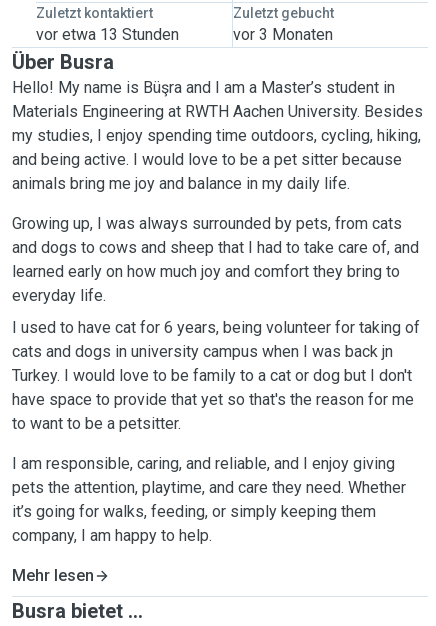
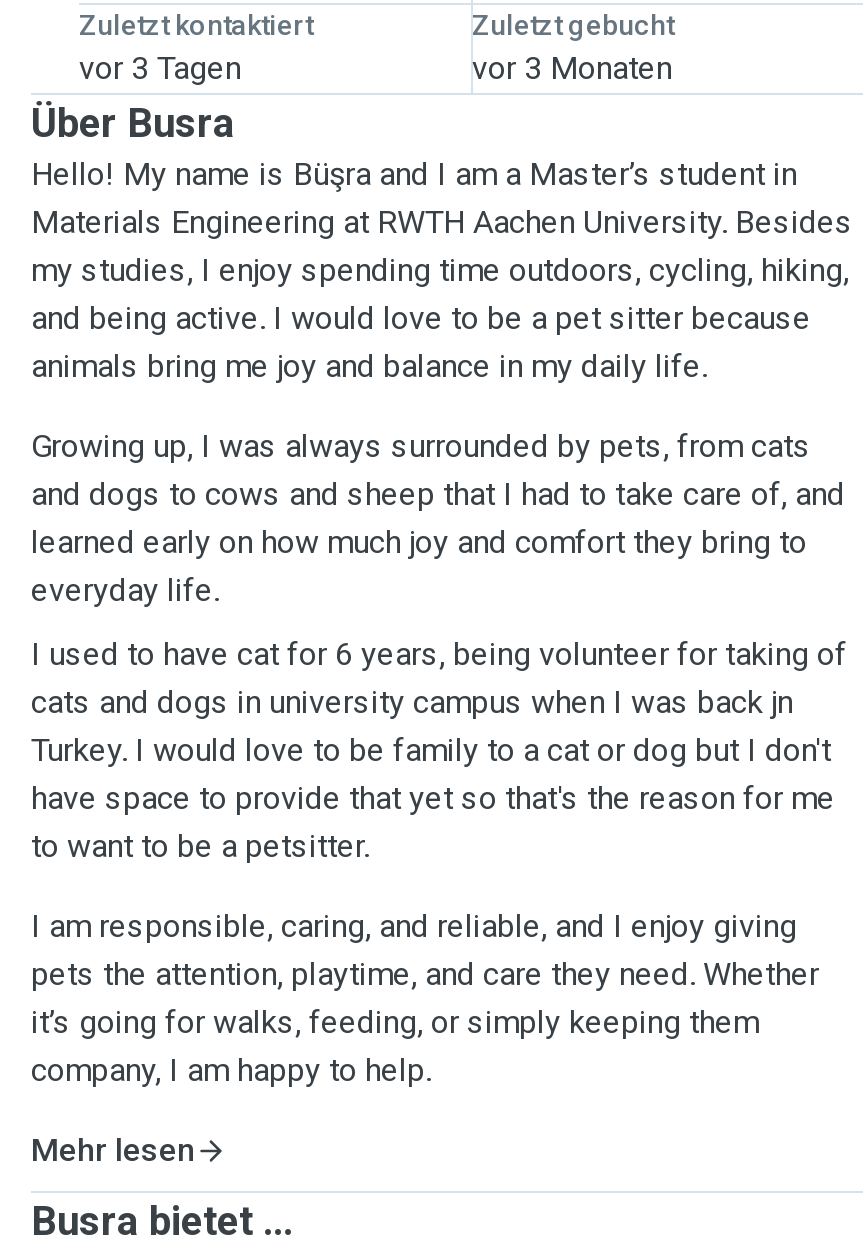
[36,25,179,44] vor etwa 13 Stunden -> [79,49,241,87] vor 3 Tagen

